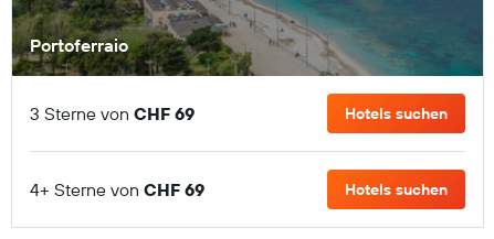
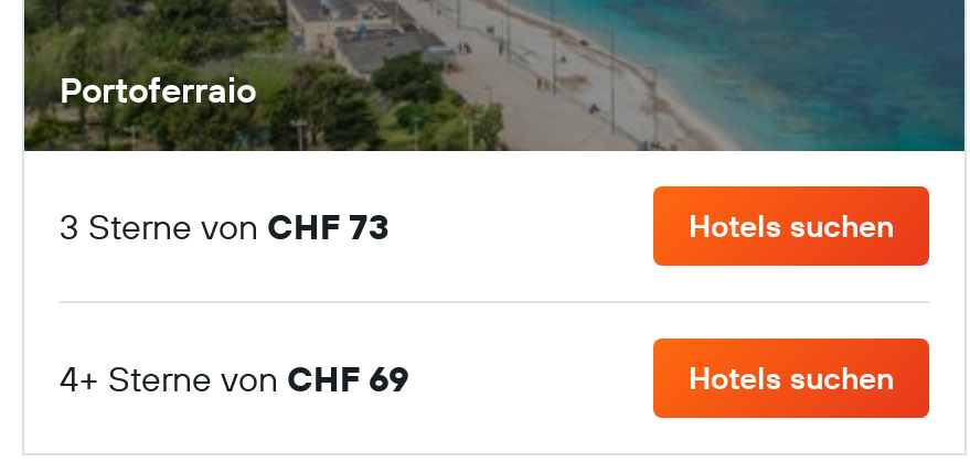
[30,102,195,124] 3 Sterne von CHF 69 -> [60,204,388,248] 3 Sterne von CHF 73

